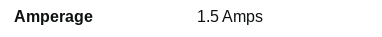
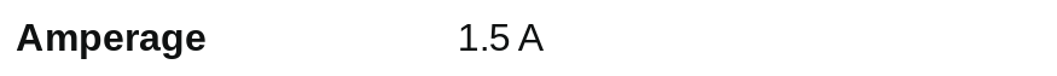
[197,8,263,25] 1.5 Amps -> [458,17,545,58] 1.5 A

